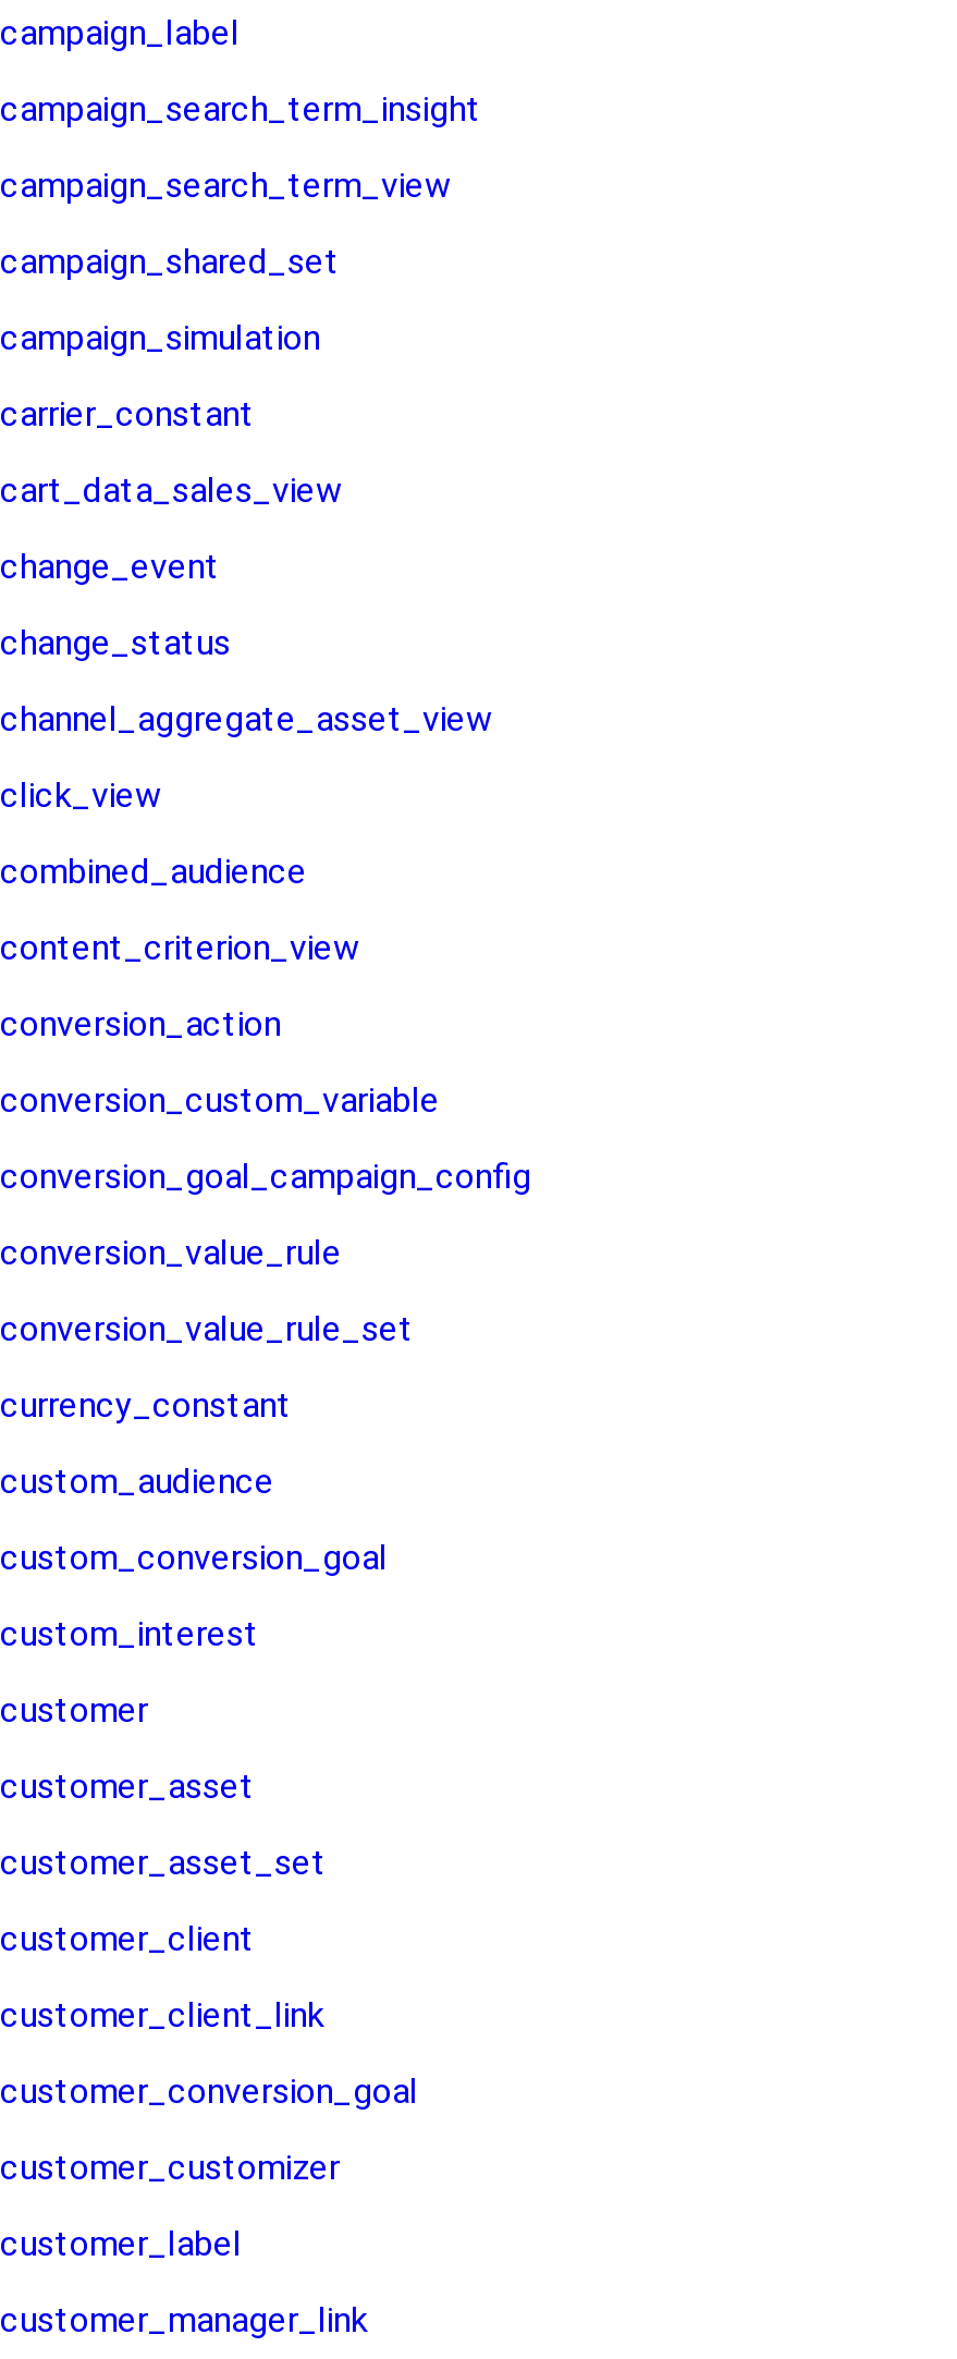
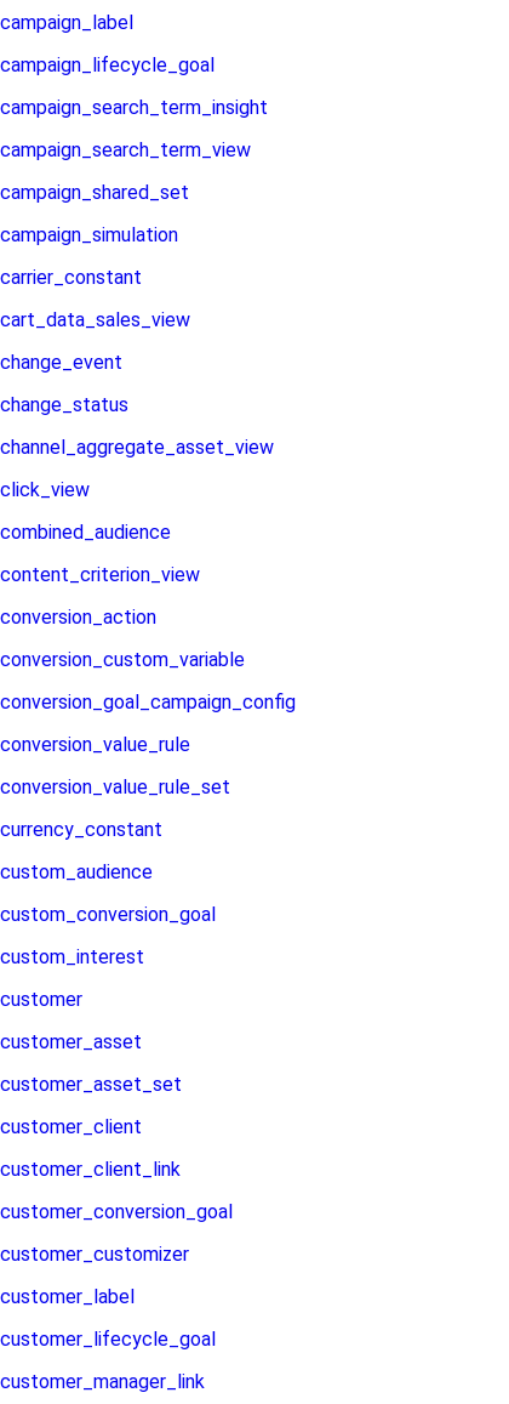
none -> [0,53,215,76] campaign_lifecycle_goal
none -> [0,1328,216,1351] customer_lifecycle_goal

